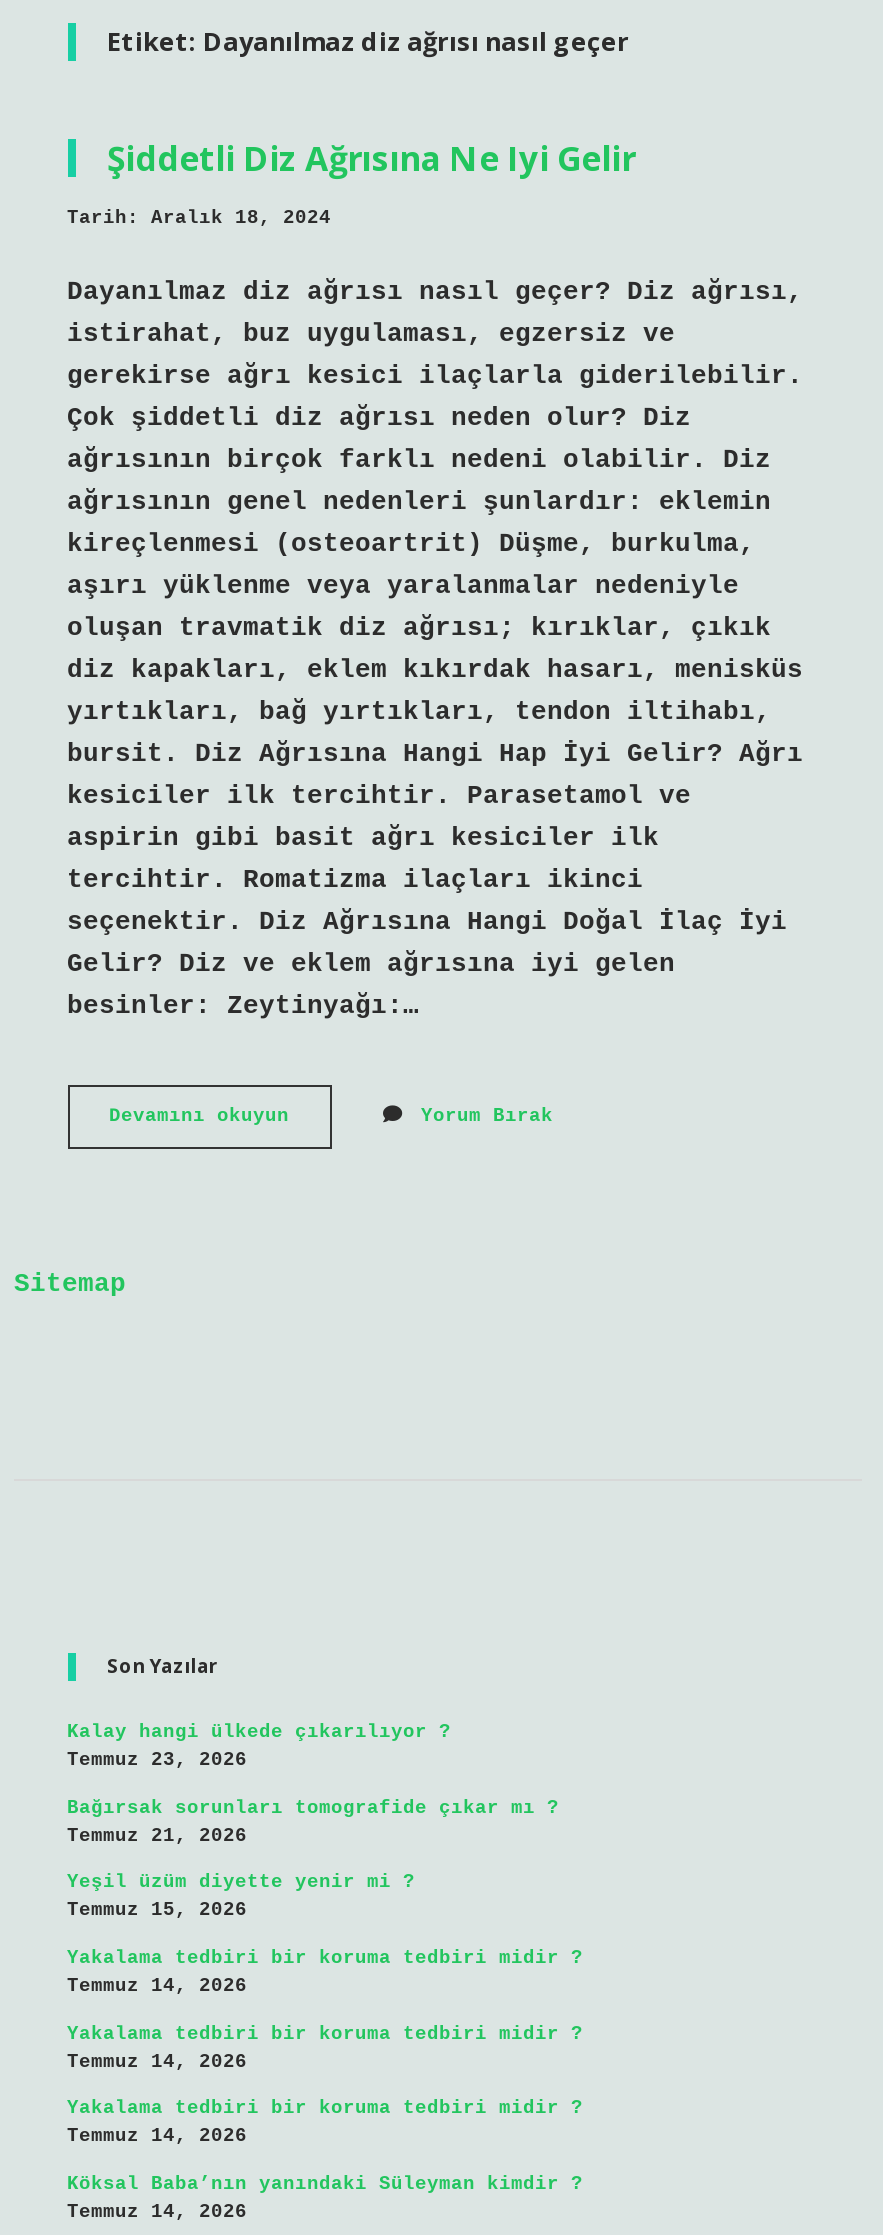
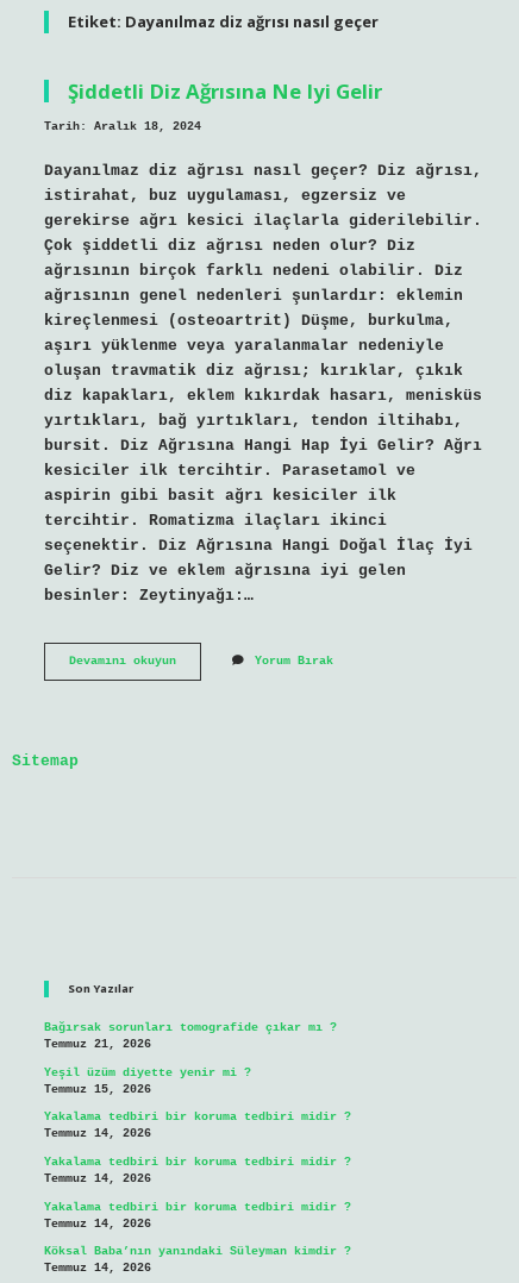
[67,1722,451,1772] Kalay hangi ülkede çıkarılıyor ? | Temmuz 23, 2026 -> none

